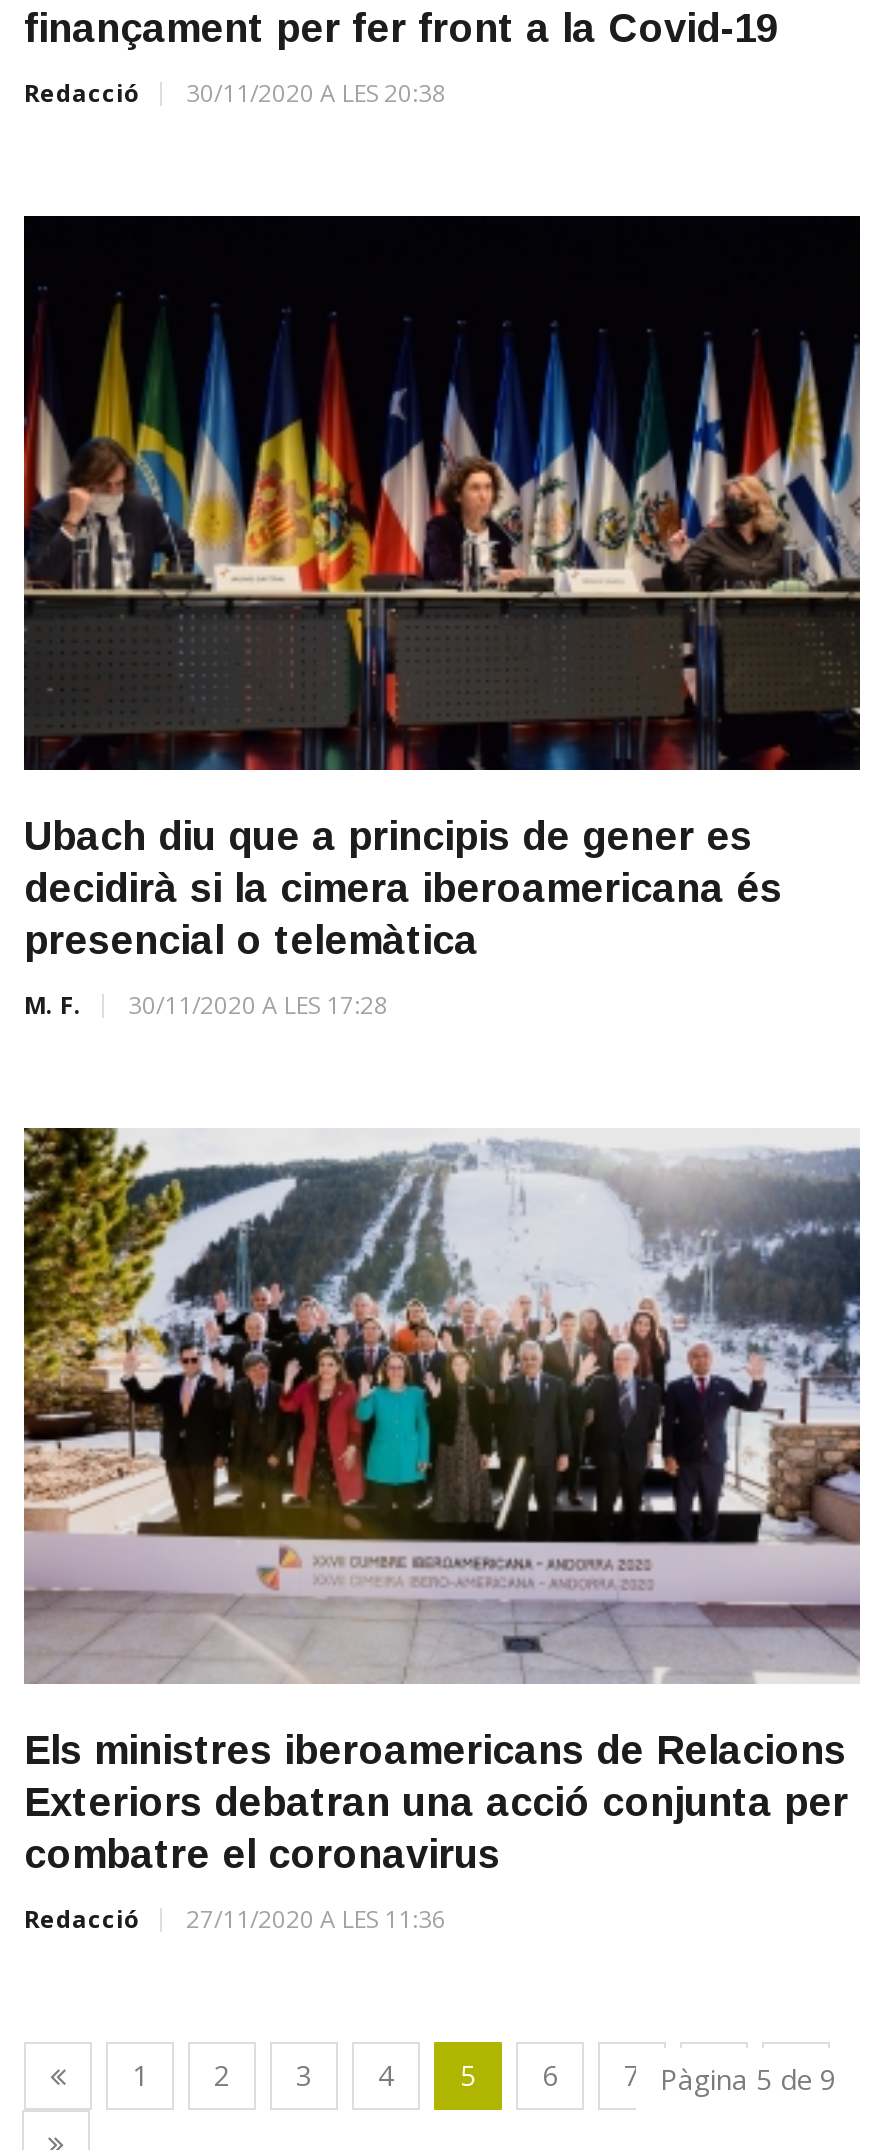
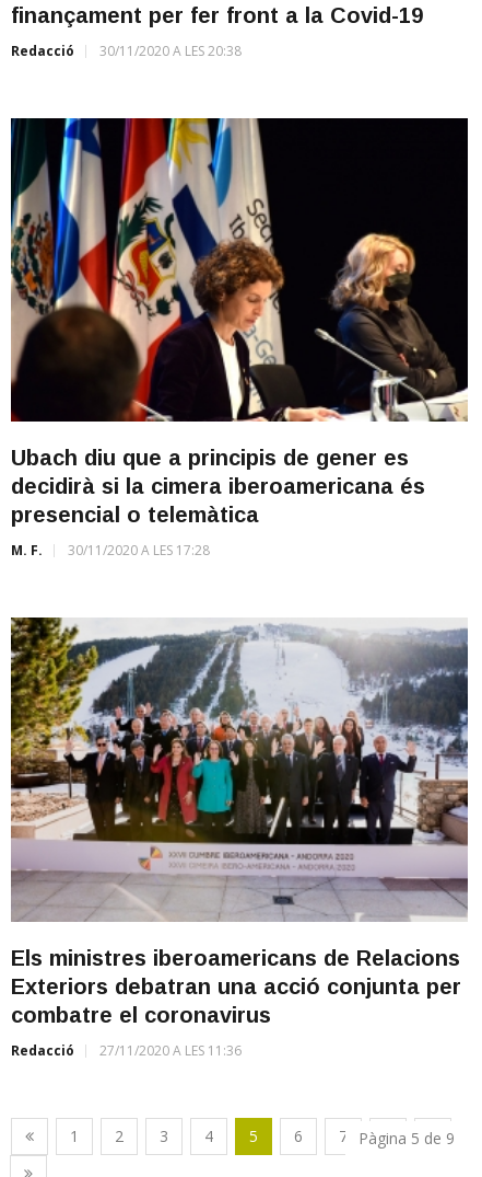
[22,214,862,772] [image] -> [10,117,469,423] [image]

